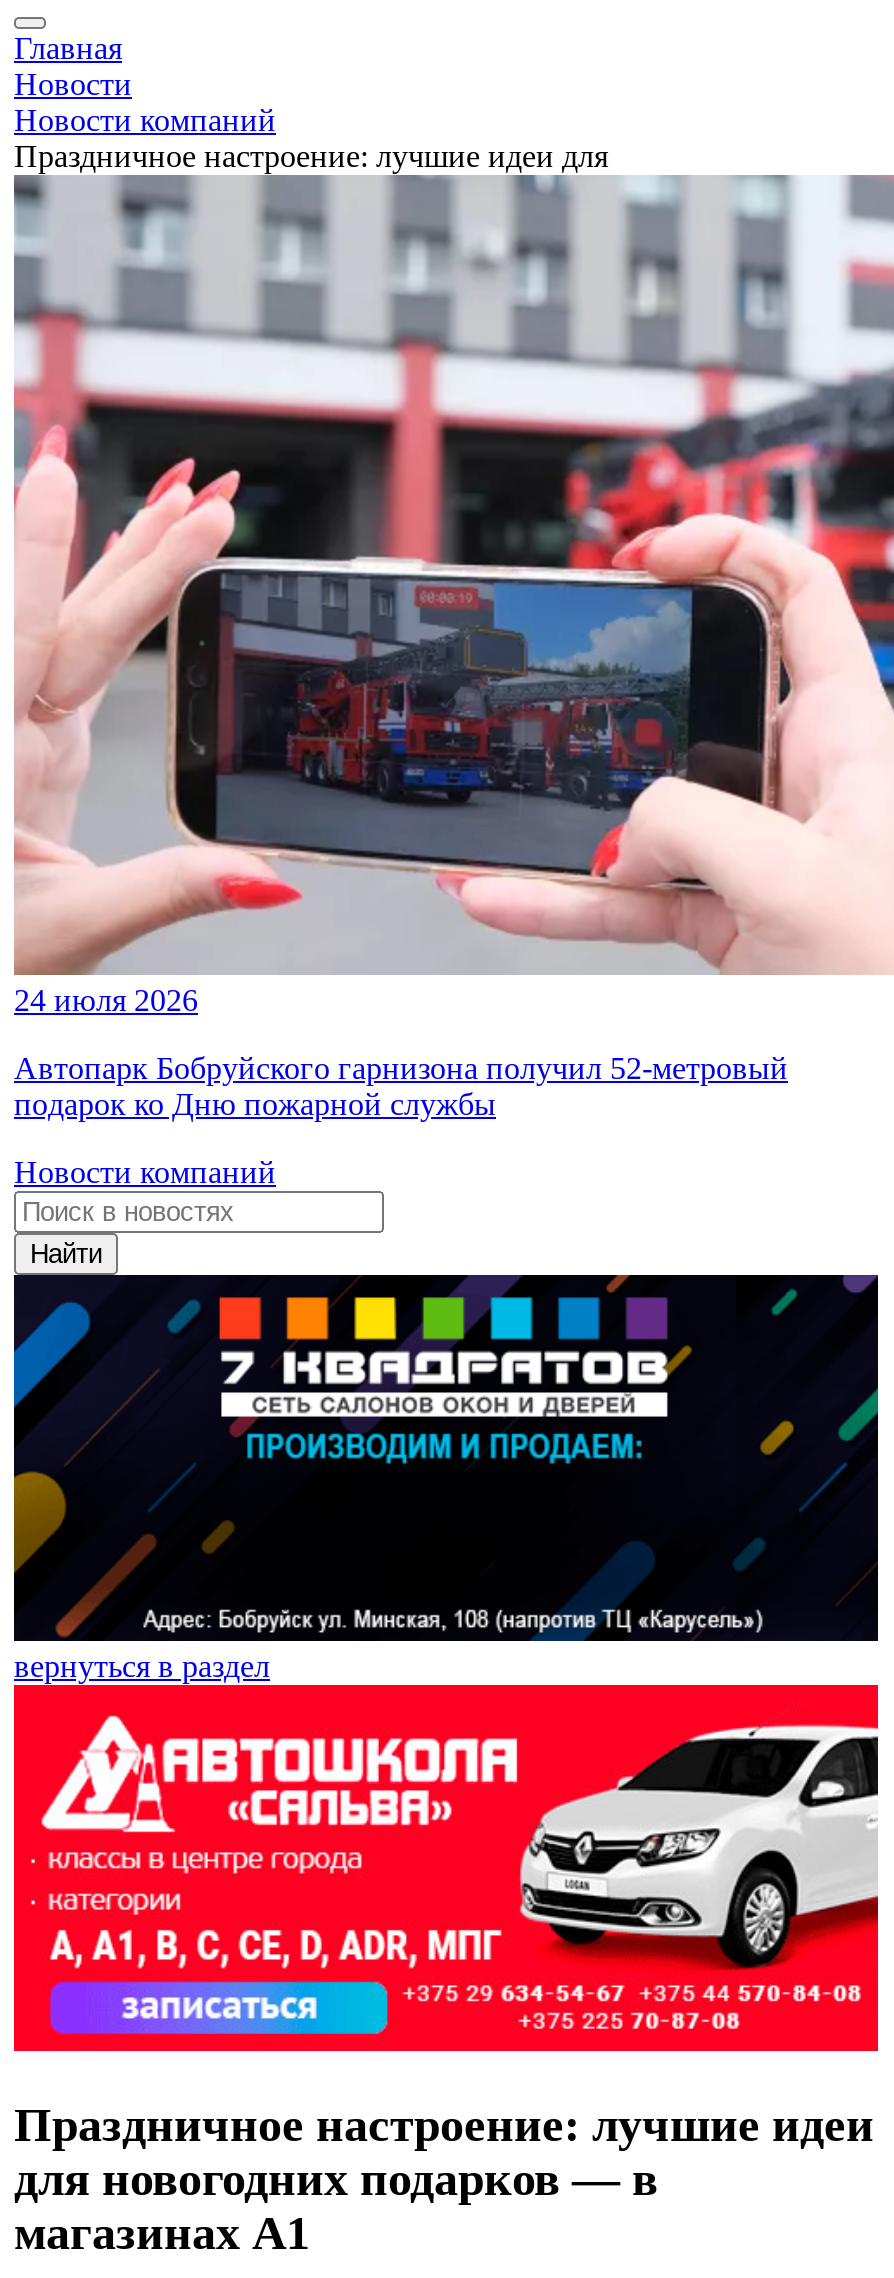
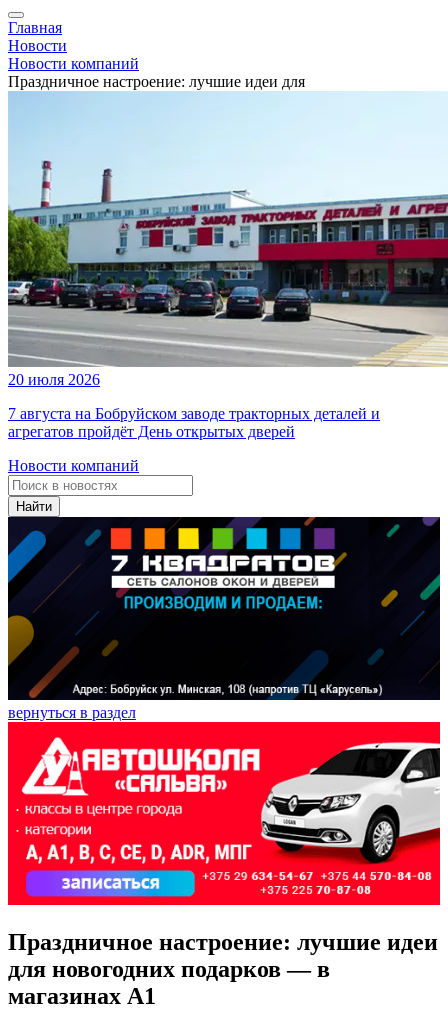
[12,175,888,1017] [image] | 24 июля 2026 -> [7,92,445,388] [image] | 20 июля 2026
[14,1051,788,1121] Автопарк Бобруйского гарнизона получил 52-метровый | подарок ко Дню пожарной службы -> [8,405,380,440] 7 августа на Бобруйском заводе тракторных деталей и | агрегатов пройдёт День открытых дверей

